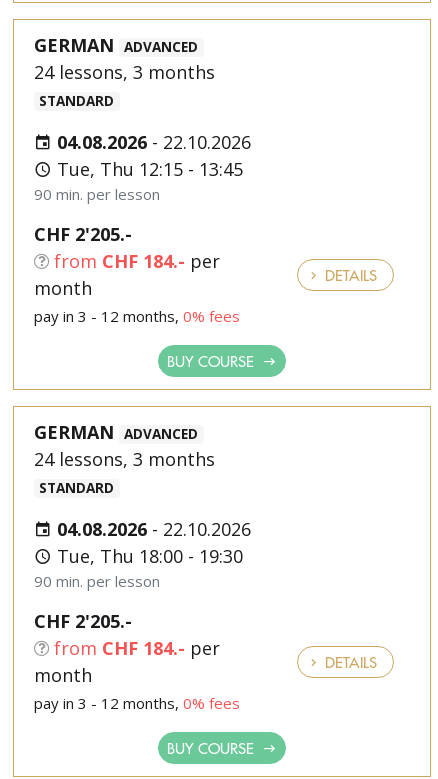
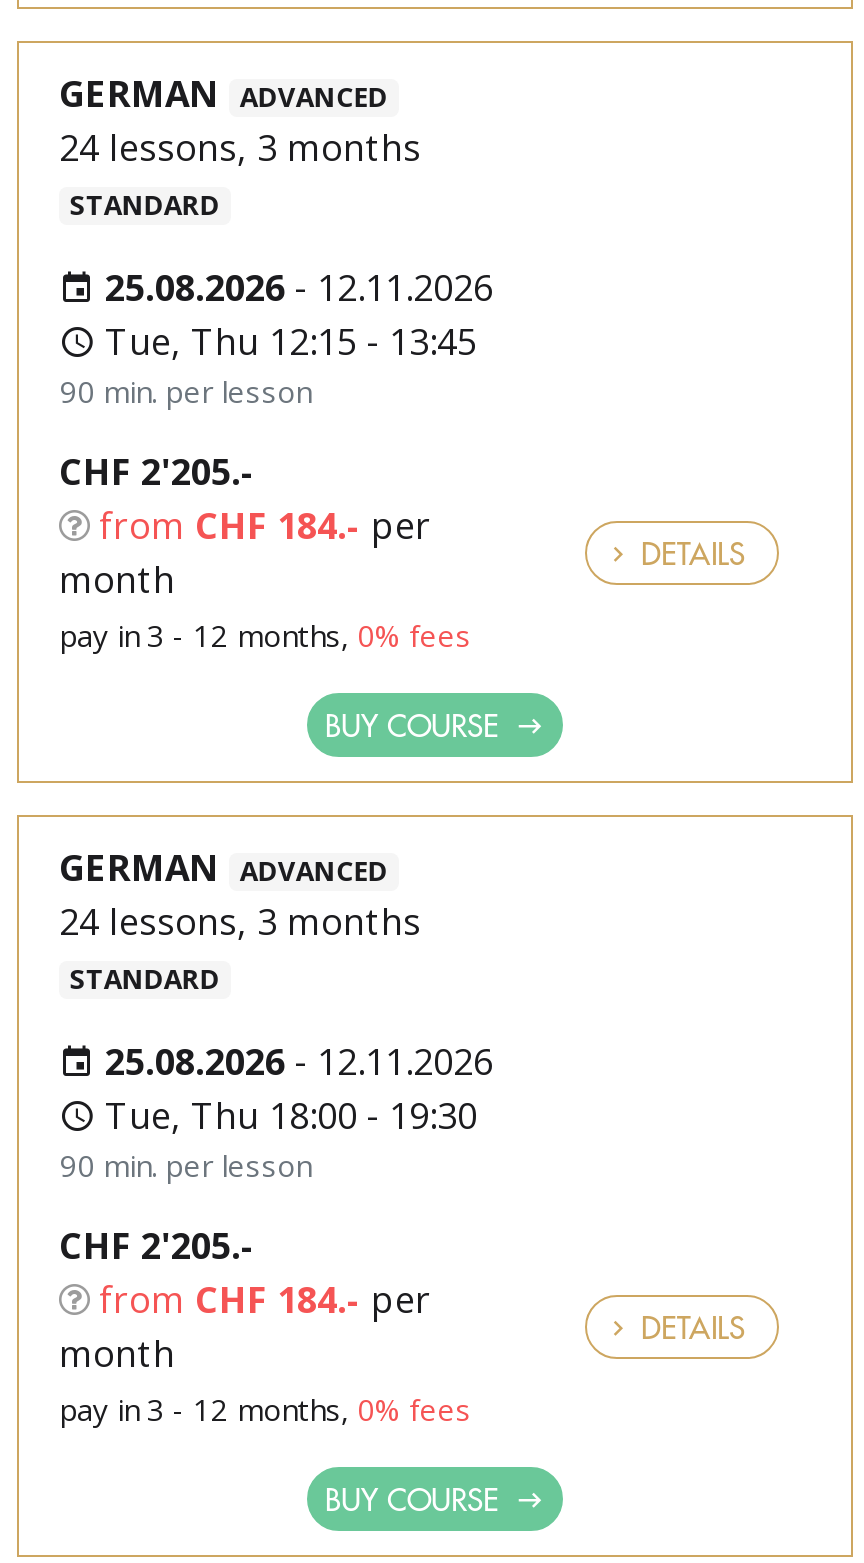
[57,130,251,154] 04.08.2026 - 22.10.2026 -> [105,263,493,311] 25.08.2026 - 12.11.2026
[57,517,251,541] 04.08.2026 - 22.10.2026 -> [105,1037,493,1085] 25.08.2026 - 12.11.2026

